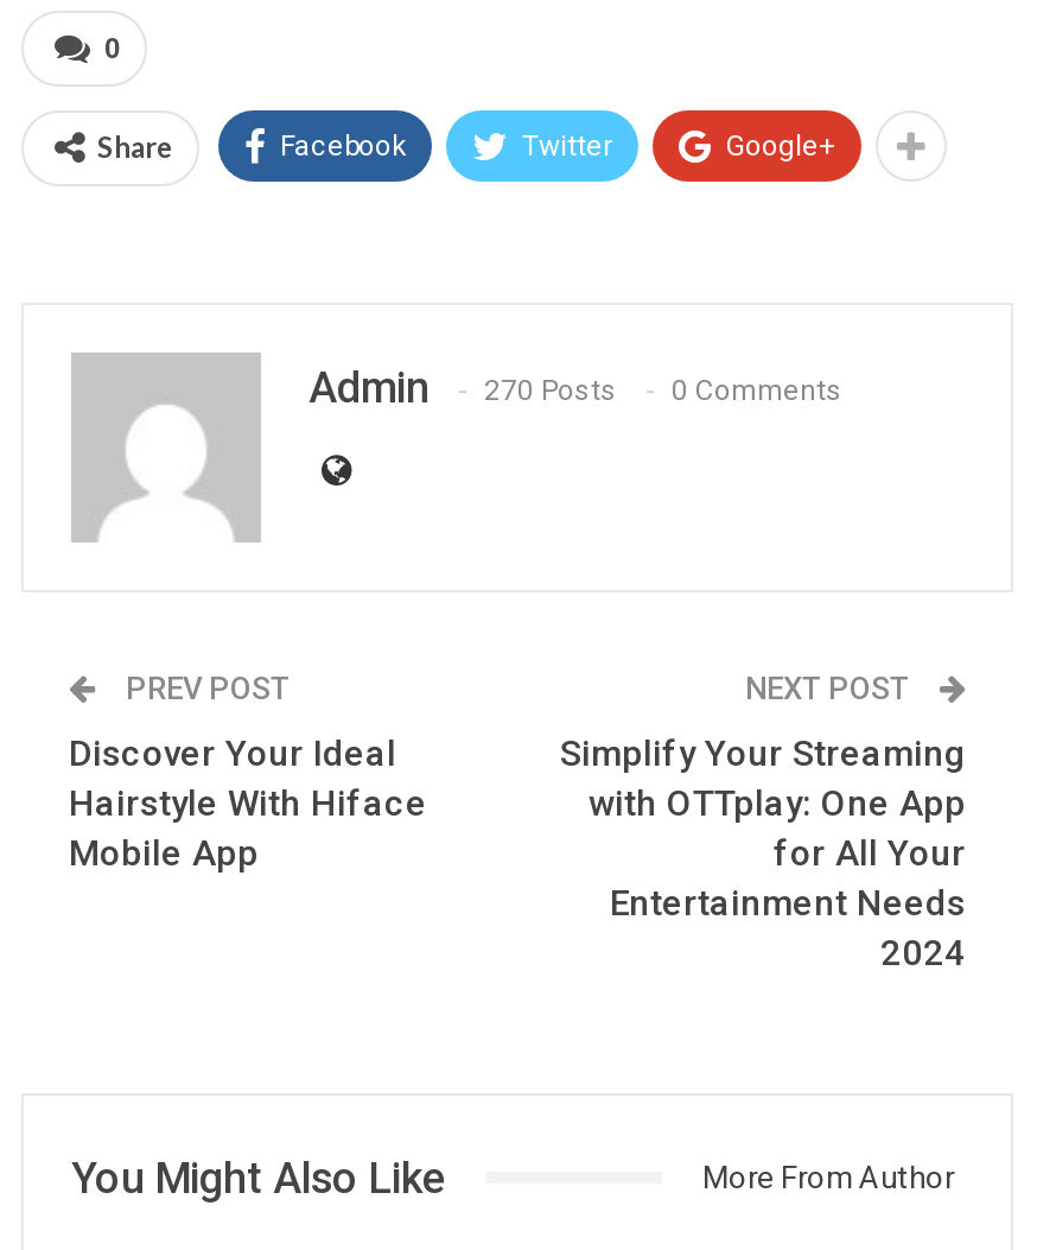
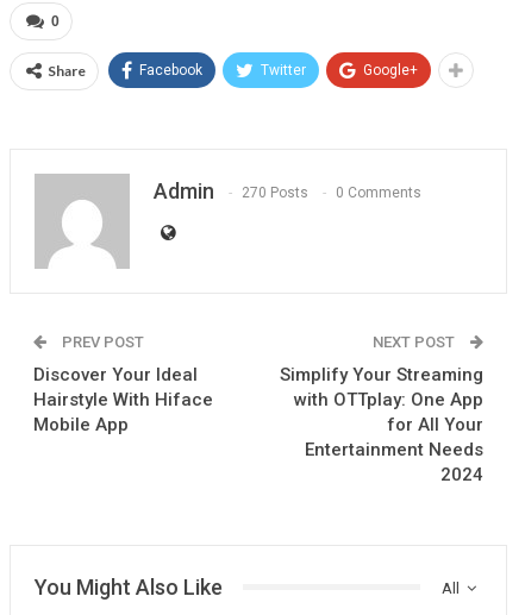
[702,1159,954,1194] More From Author -> none
none -> [442,579,463,597] All

